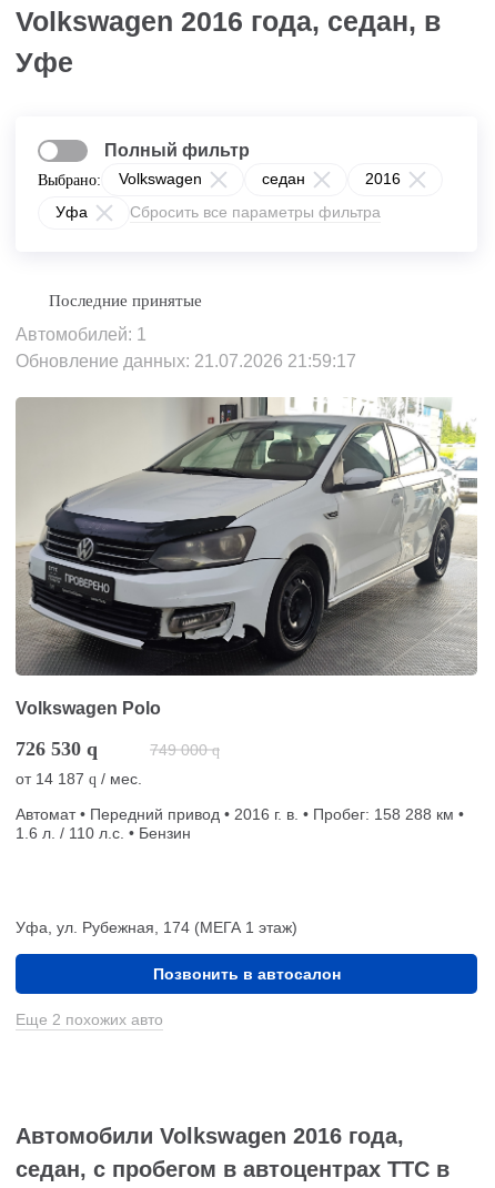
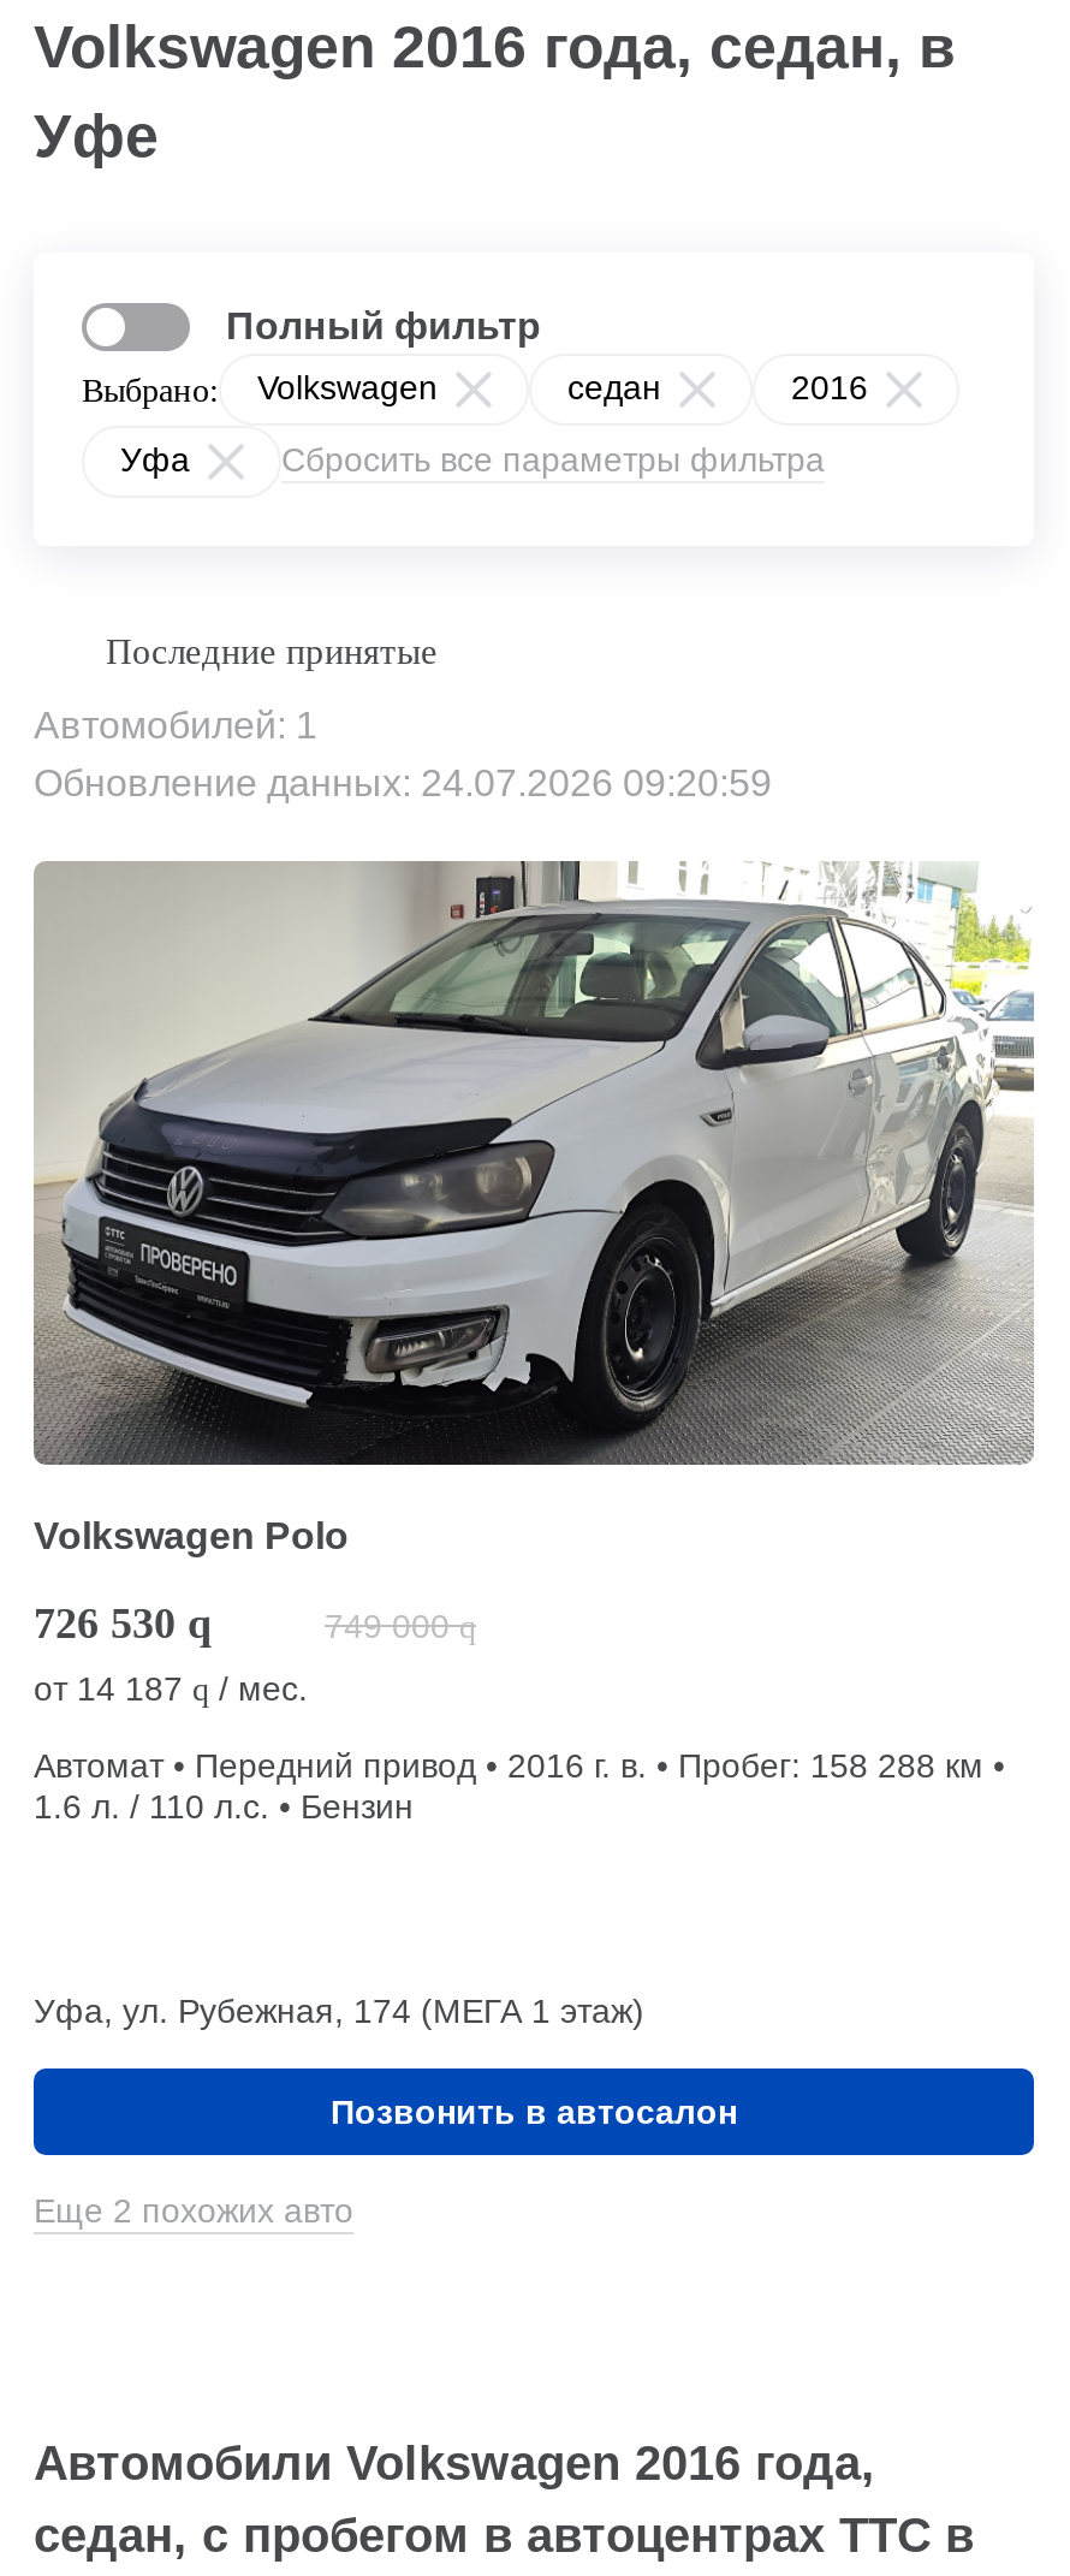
[16,352,356,370] Обновление данных: 21.07.2026 21:59:17 -> [34,762,772,803] Обновление данных: 24.07.2026 09:20:59

